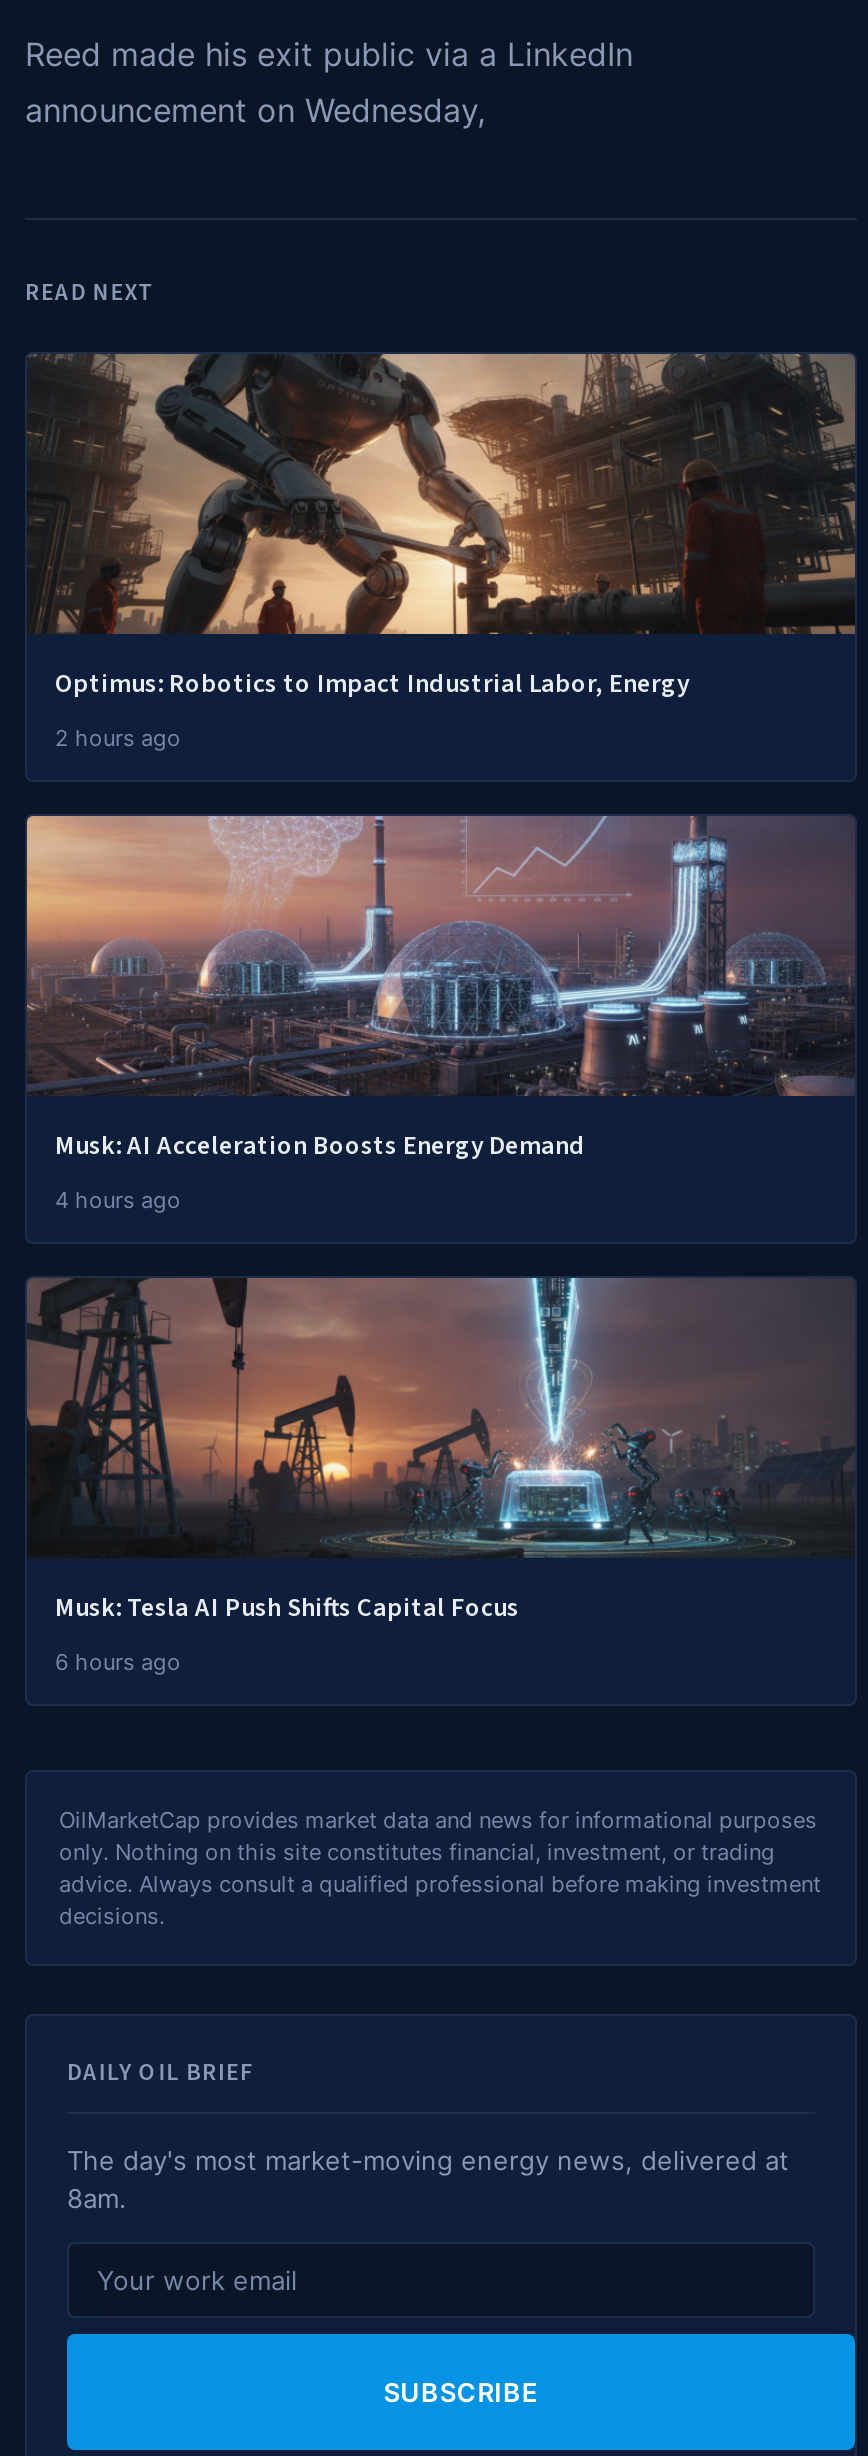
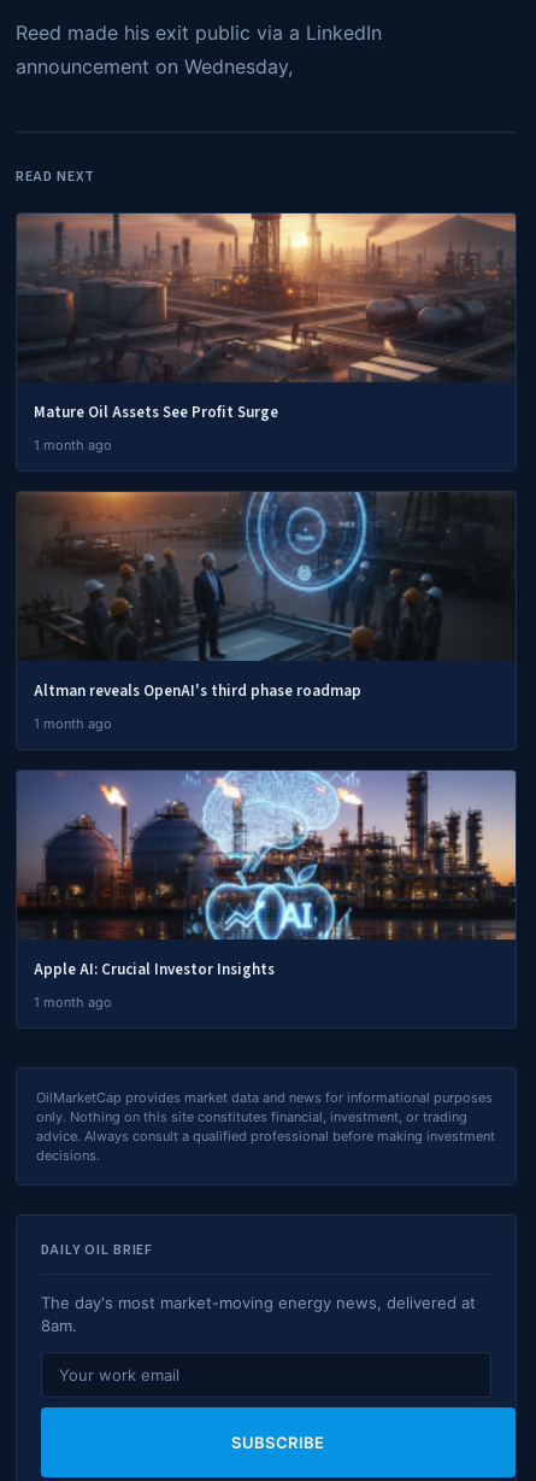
[27,352,857,702] [image] | Optimus: Robotics to Impact Industrial Labor, Energy -> [17,212,516,423] [image] | Mature Oil Assets See Profit Surge
[55,724,181,752] 2 hours ago -> [34,437,112,453] 1 month ago
[25,814,855,1164] [image] | Musk: AI Acceleration Boosts Energy Demand -> [17,491,516,702] [image] | Altman reveals OpenAI's third phase roadmap
[55,1186,181,1214] 4 hours ago -> [34,715,112,732] 1 month ago
[27,1276,855,1626] [image] | Musk: Tesla AI Push Shifts Capital Focus -> [17,769,517,980] [image] | Apple AI: Crucial Investor Insights
[55,1648,181,1676] 6 hours ago -> [34,994,112,1011] 1 month ago

